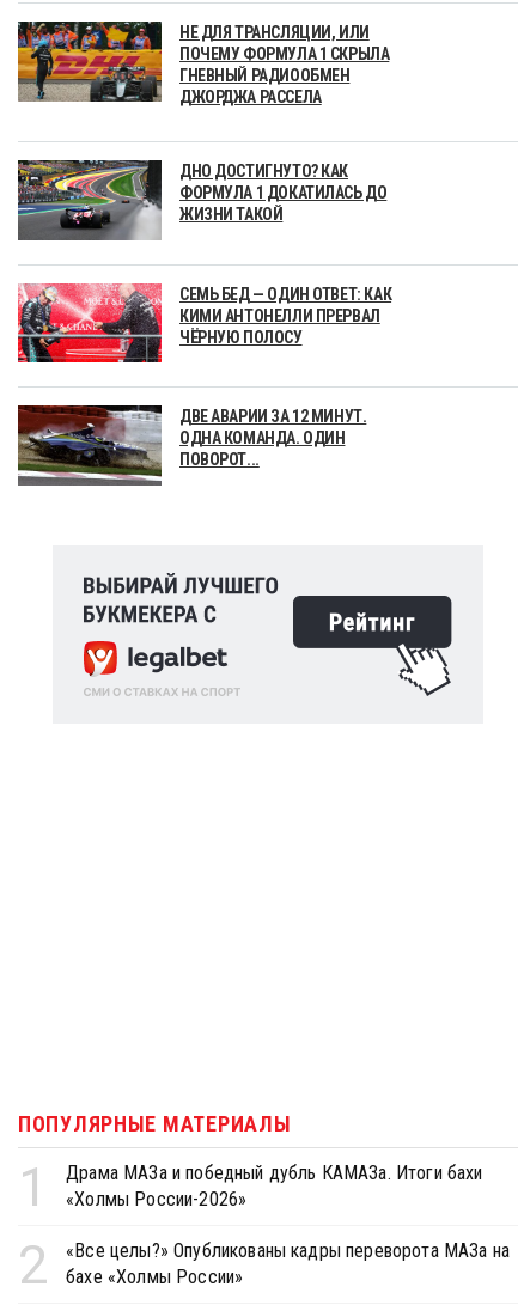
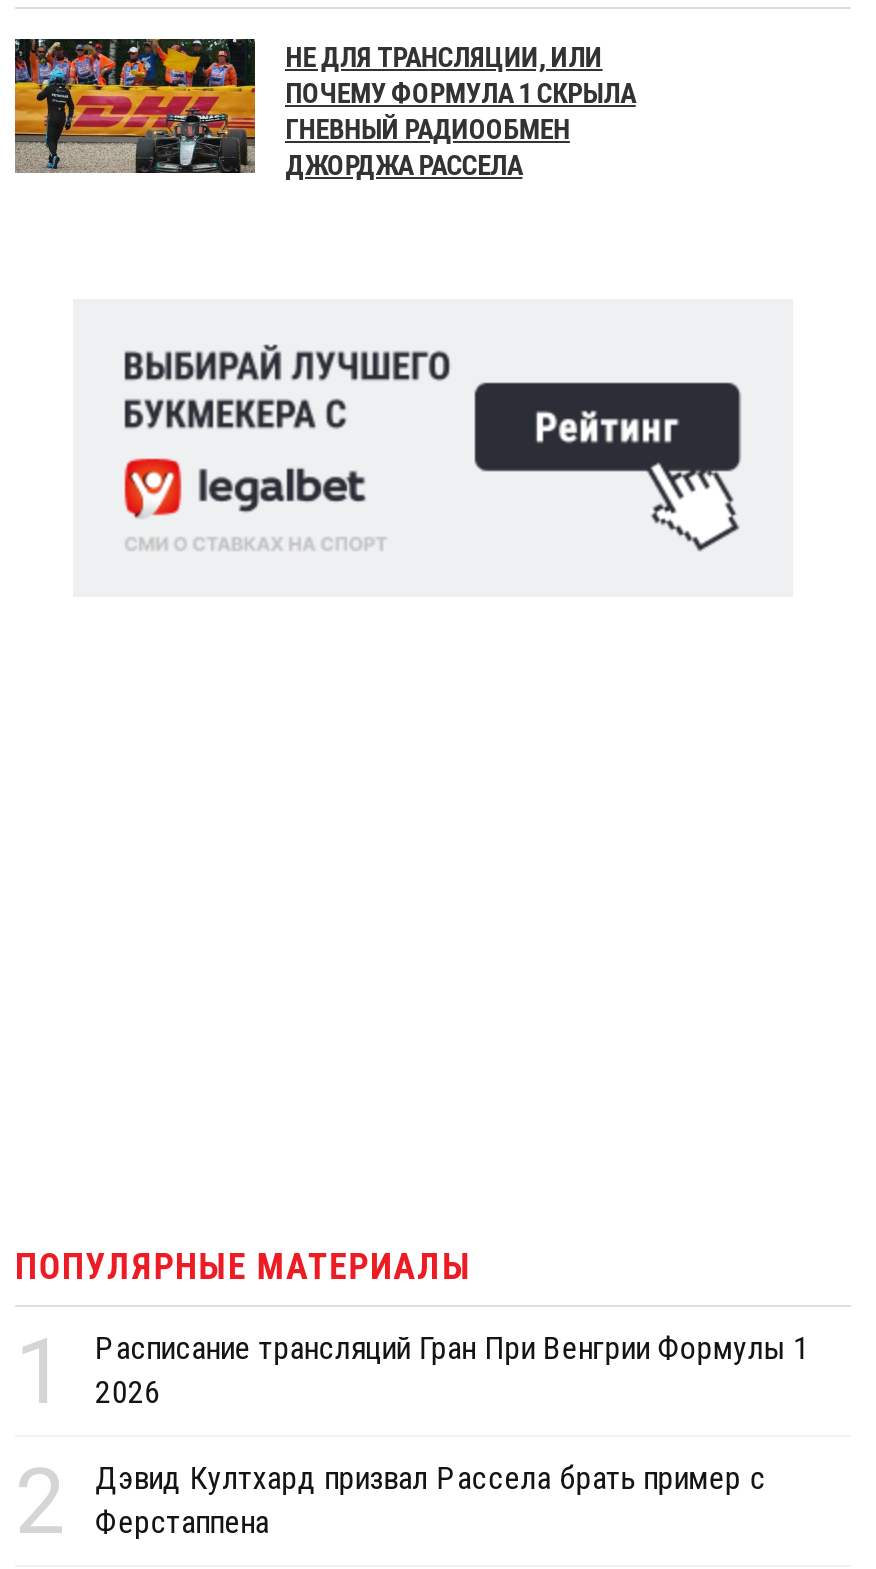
[17,159,387,242] [image] | ДНО ДОСТИГНУТО? КАК | ФОРМУЛА 1 ДОКАТИЛАСЬ ДО | ЖИЗНИ ТАКОЙ -> none
[17,282,391,364] [image] | СЕМЬ БЕД — ОДИН ОТВЕТ: КАК | КИМИ АНТОНЕЛЛИ ПРЕРВАЛ | ЧЁРНУЮ ПОЛОСУ -> none
[17,404,366,487] [image] | ДВЕ АВАРИИ ЗА 12 МИНУТ. | ОДНА КОМАНДА. ОДИН | ПОВОРОТ... -> none
[66,1161,483,1211] Драма МАЗа и победный дубль КАМАЗа. Итоги бахи | «Холмы России-2026» -> [95,1330,809,1412] Расписание трансляций Гран При Венгрии Формулы 1 | 2026
[66,1239,510,1288] «Все целы?» Опубликованы кадры переворота МАЗа на | бахе «Холмы России» -> [95,1460,766,1542] Дэвид Култхард призвал Рассела брать пример с | Ферстаппена

